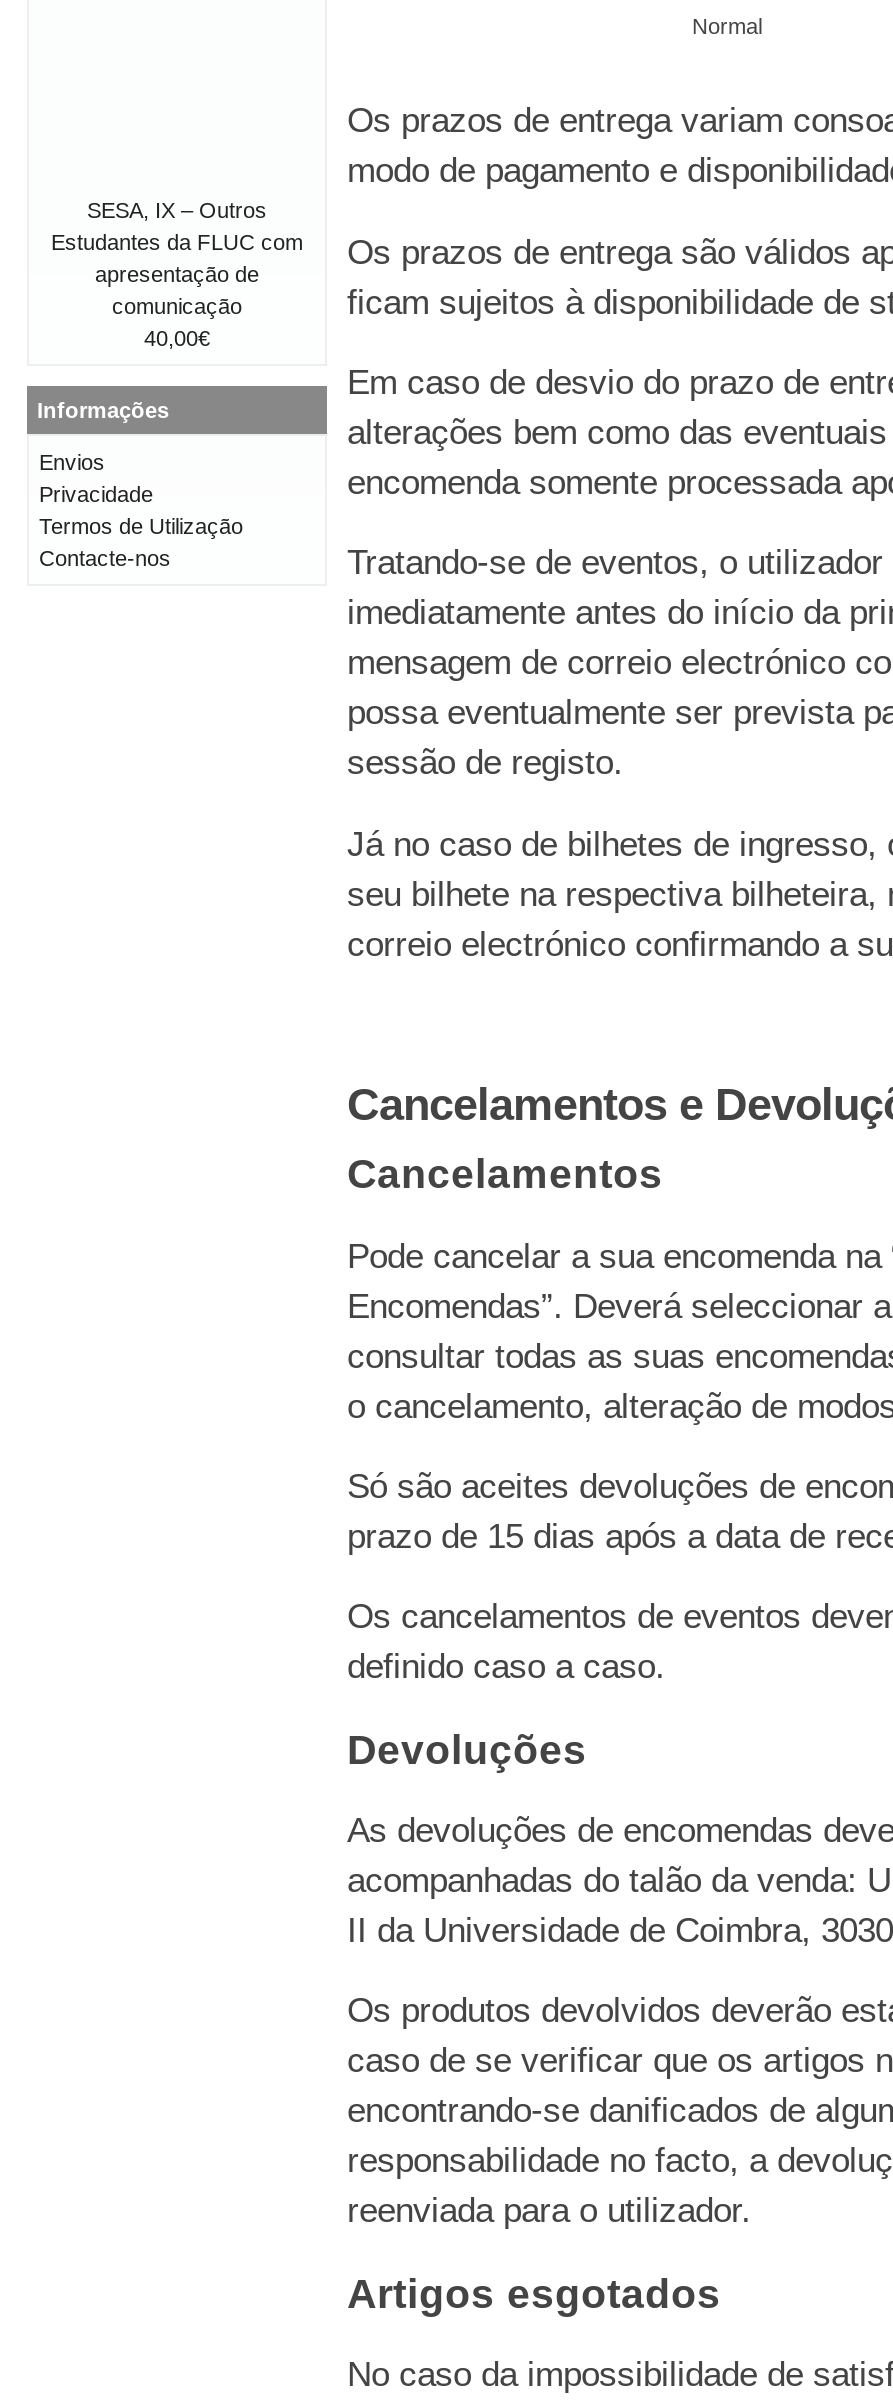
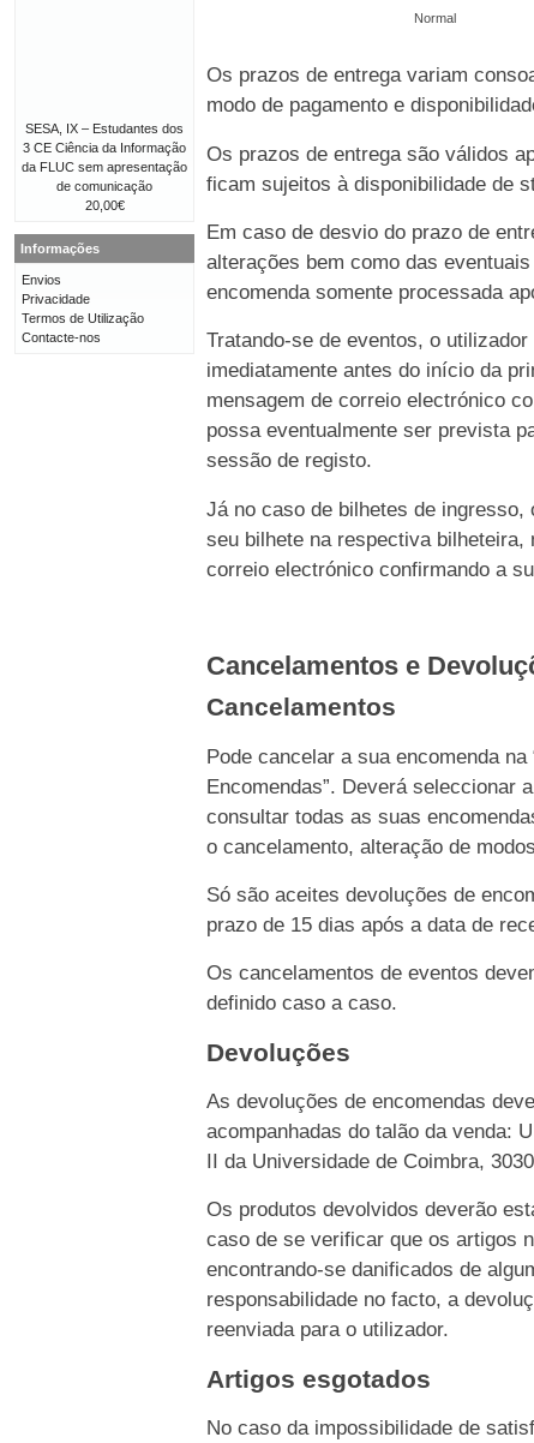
[51,198,303,350] SESA, IX – Outros | Estudantes da FLUC com | apresentação de | comunicação | 40,00€ -> [22,121,187,212] SESA, IX – Estudantes dos | 3 CE Ciência da Informação | da FLUC sem apresentação | de comunicação | 20,00€

